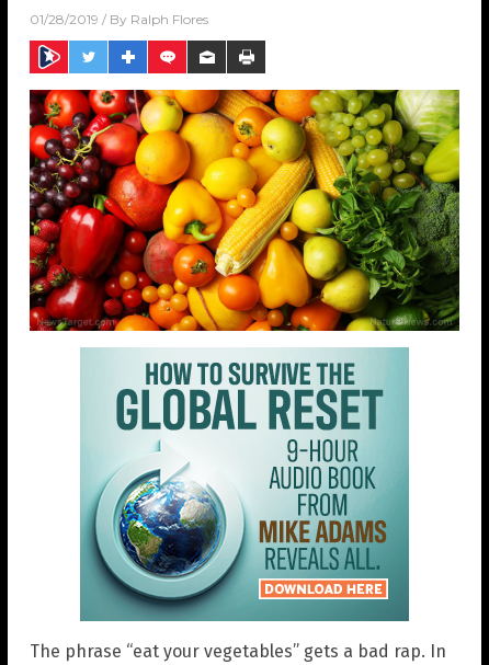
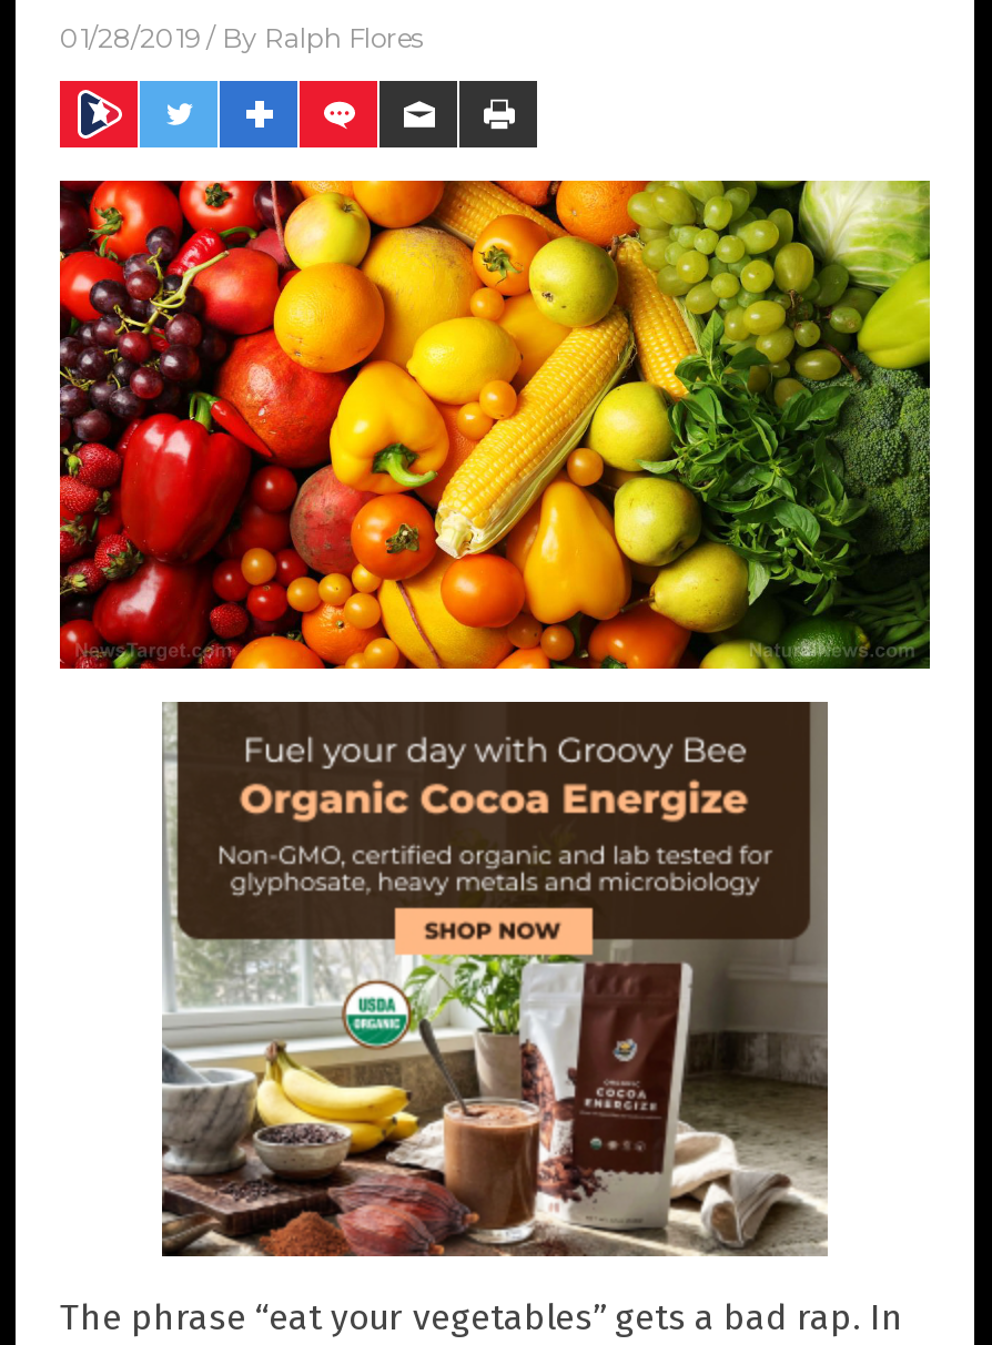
[79,347,410,622] [image] -> [160,700,830,1259] [image]

